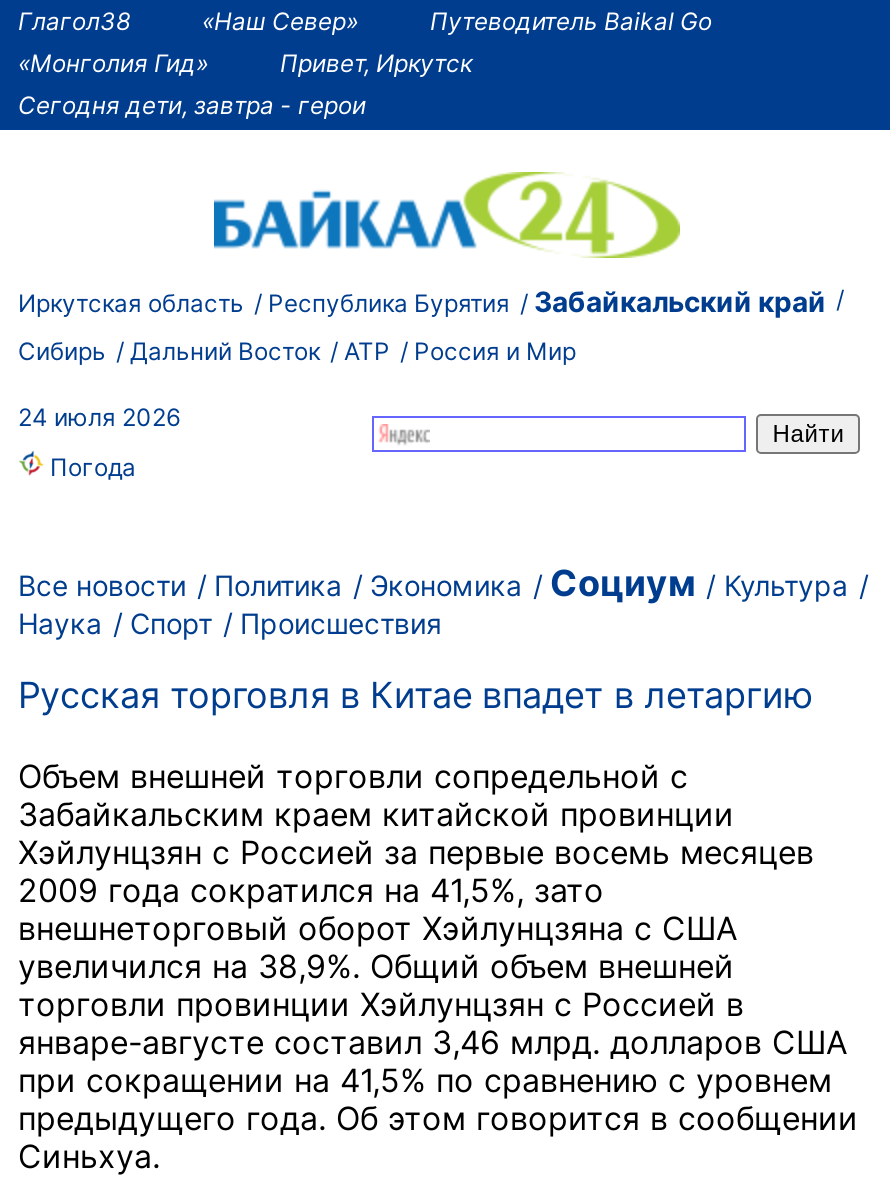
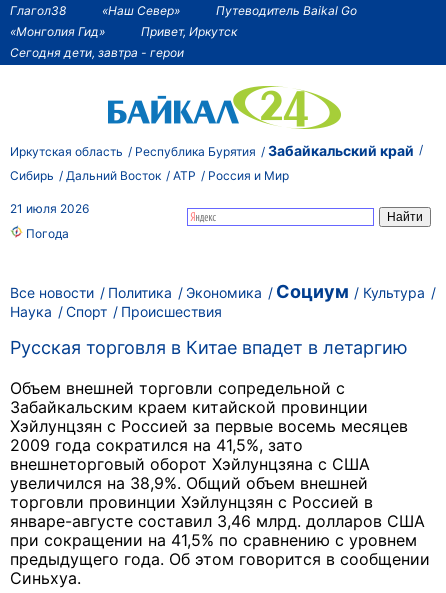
[18,402,180,432] 24 июля 2026 -> [10,201,89,216] 21 июля 2026

